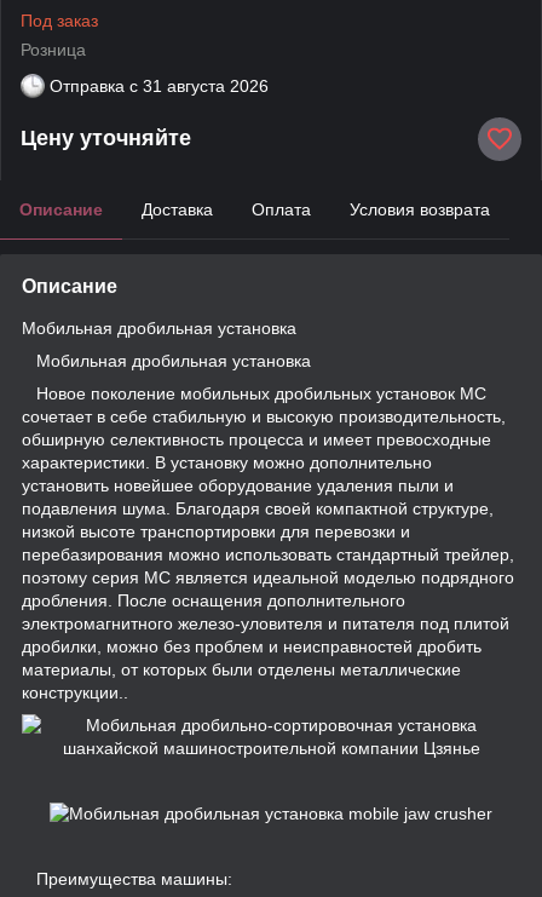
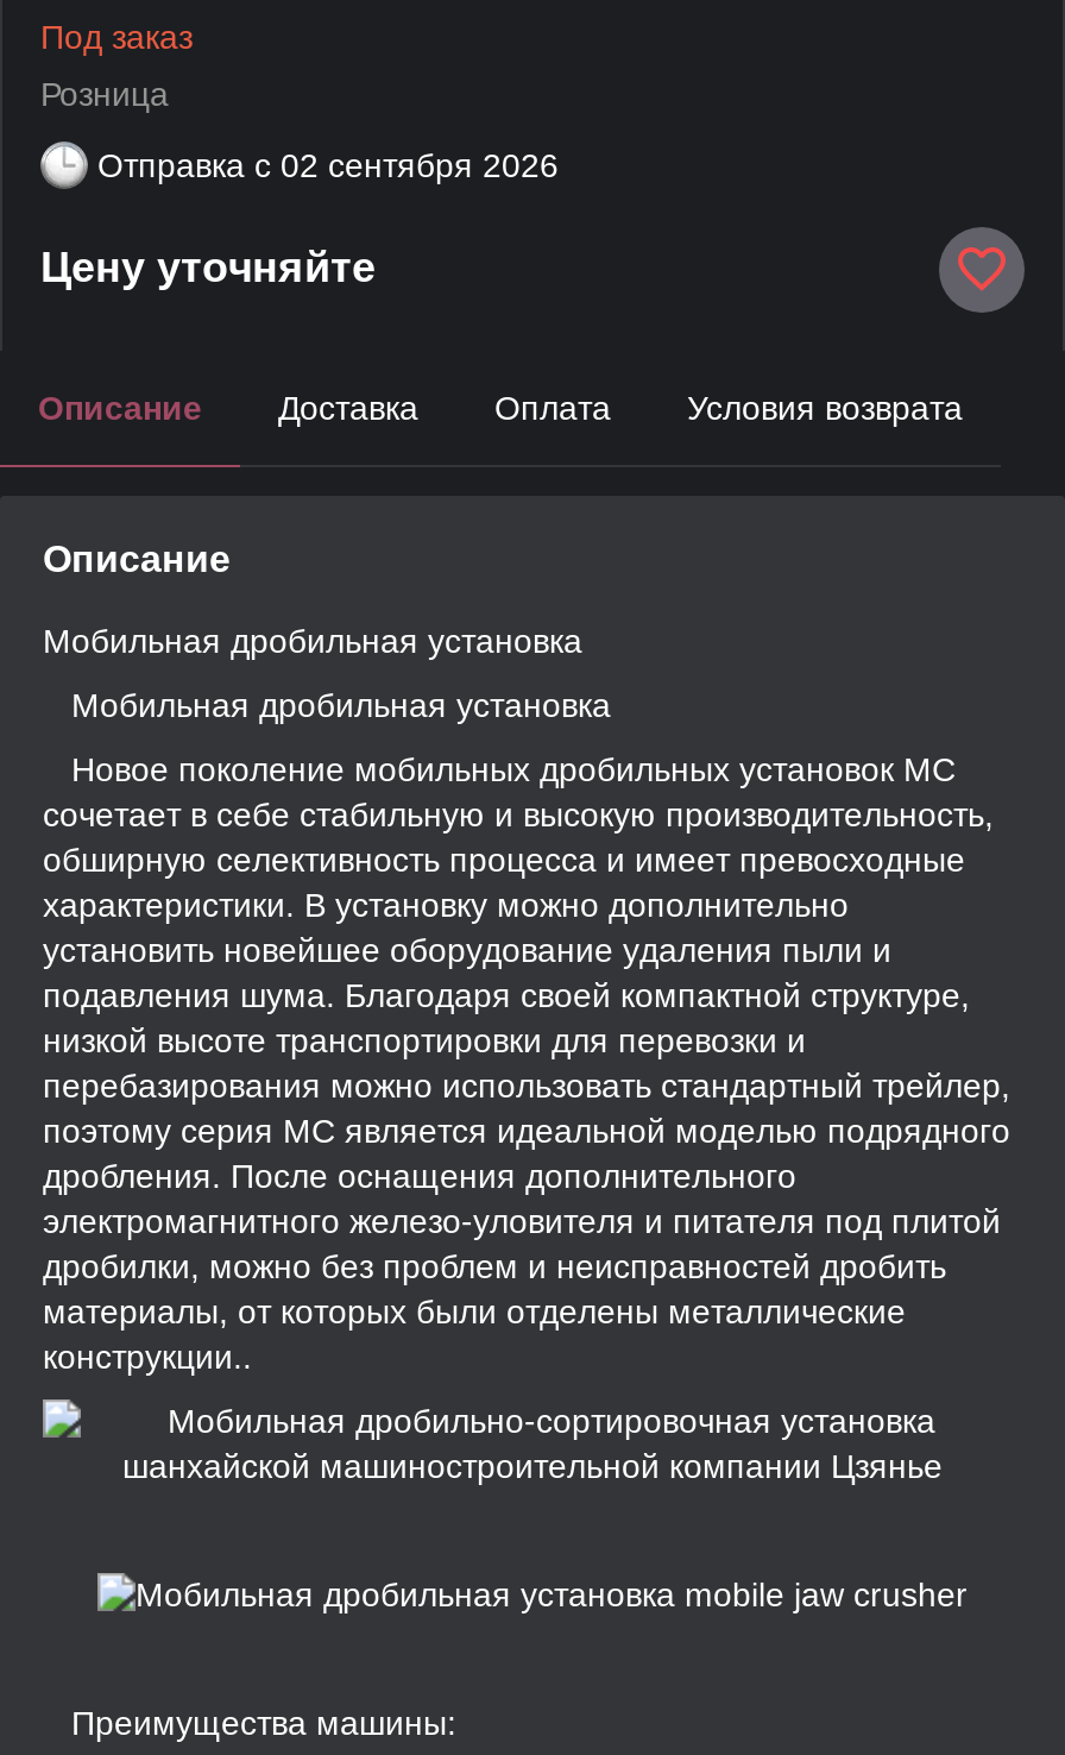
[50,76,269,95] Отправка с 31 августа 2026 -> [97,146,559,184] Отправка с 02 сентября 2026

